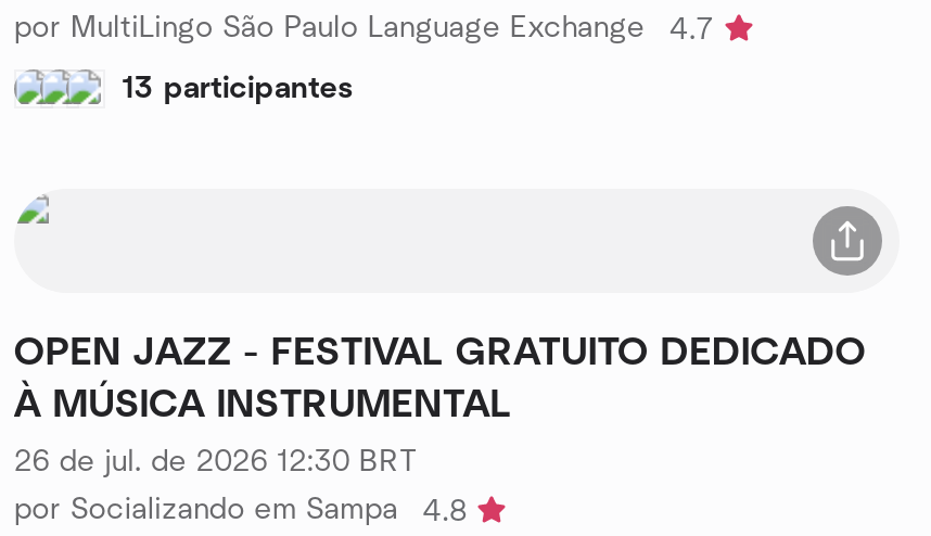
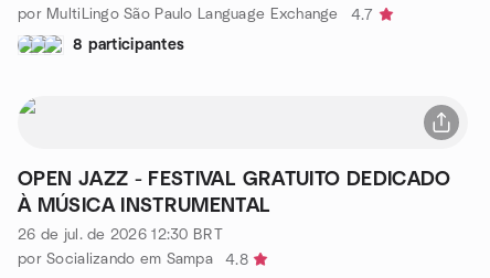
[123,73,354,103] 13 participantes -> [73,37,185,52] 8 participantes

